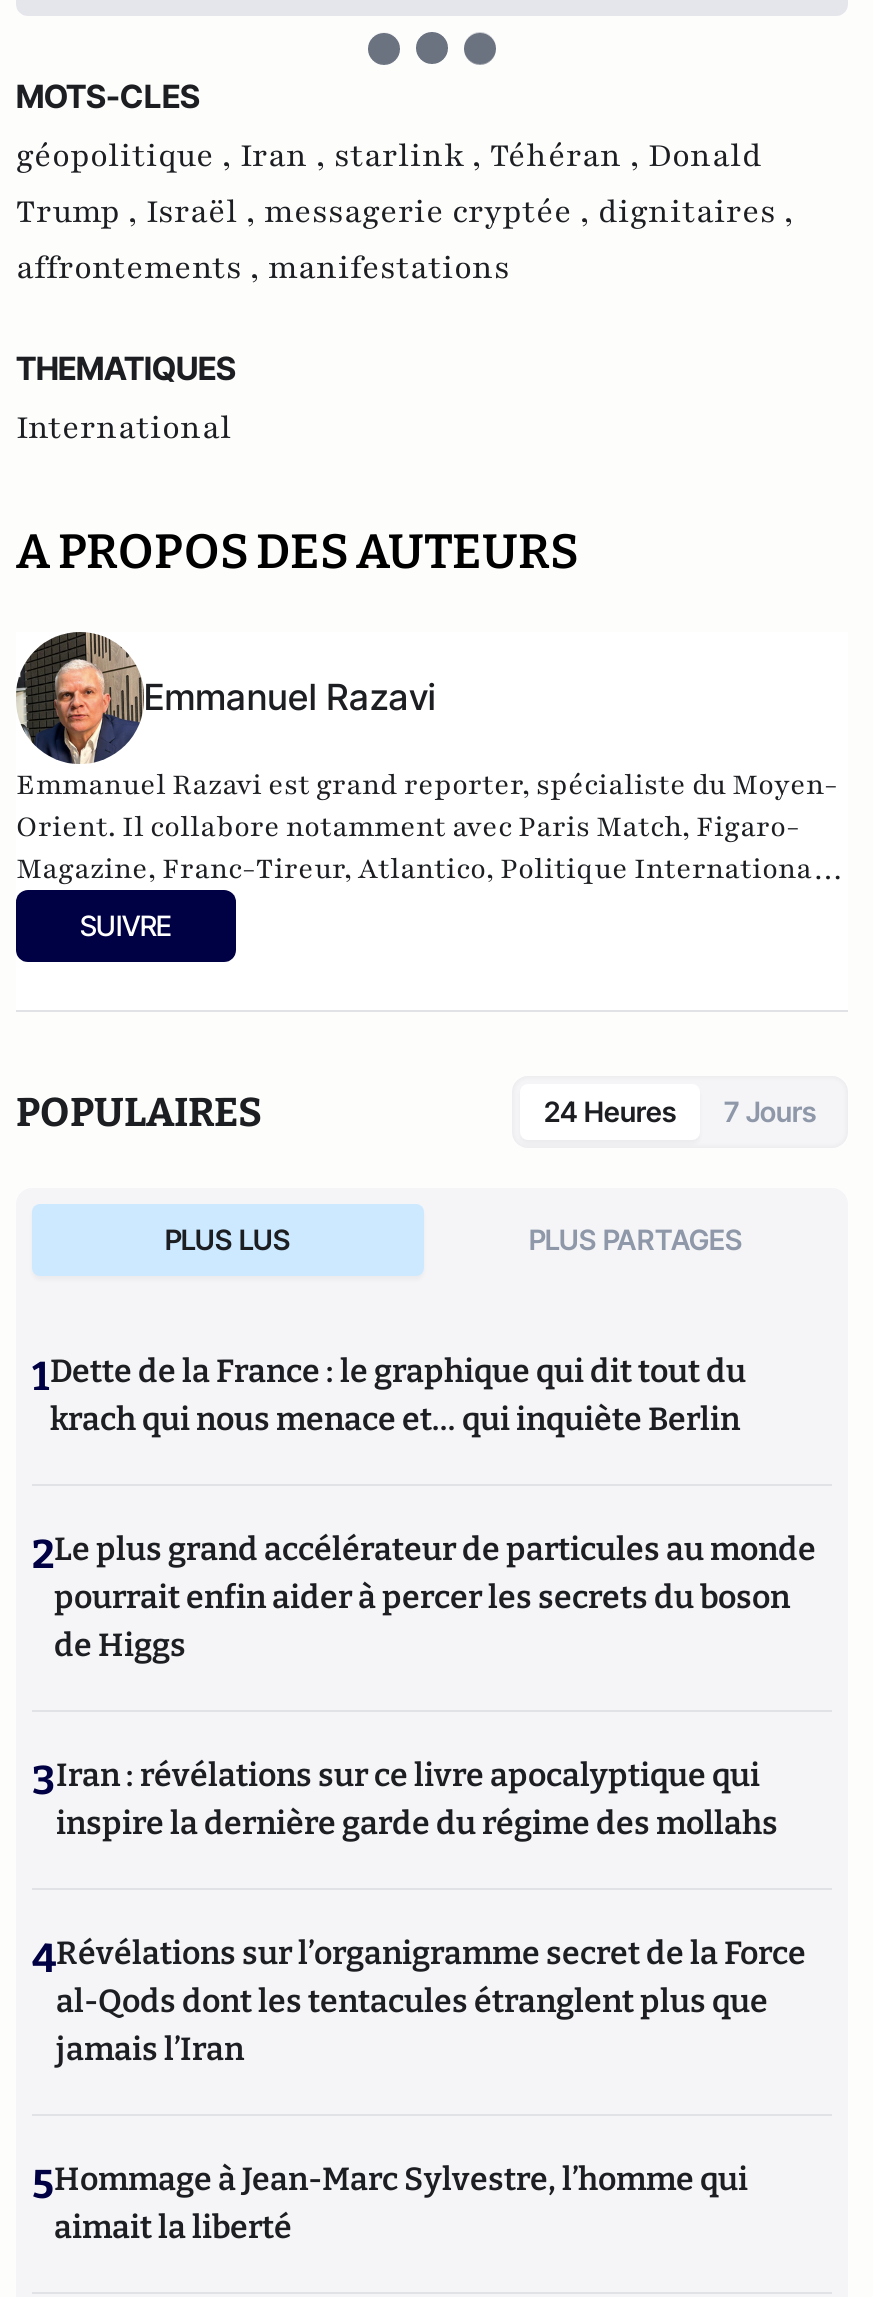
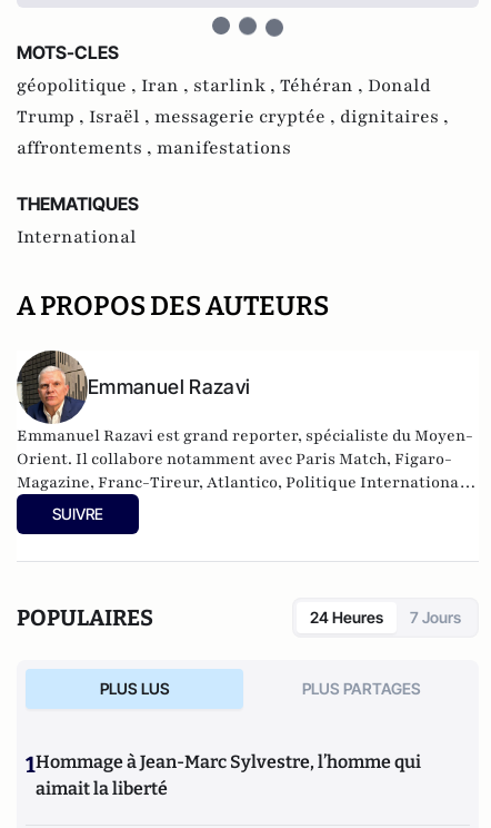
[32,1353,816,2209] 1Dette de la France : le graphique qui dit tout du | krach qui nous menace et… qui inquiète Berlin | 2Le plus grand accélérateur de particules au monde | pourrait enfin aider à percer les secrets du boson | de Higgs | 3Iran : révélations sur ce livre apocalyptique qui | inspire la dernière garde du régime des mollahs | 4Révélations sur l’organigramme secret de la Force | al-Qods dont les tentacules étranglent plus que | jamais l’Iran | 5Hommage à Jean-Marc Sylvestre, l’homme qui -> [26,752,421,778] 1Hommage à Jean-Marc Sylvestre, l’homme qui

